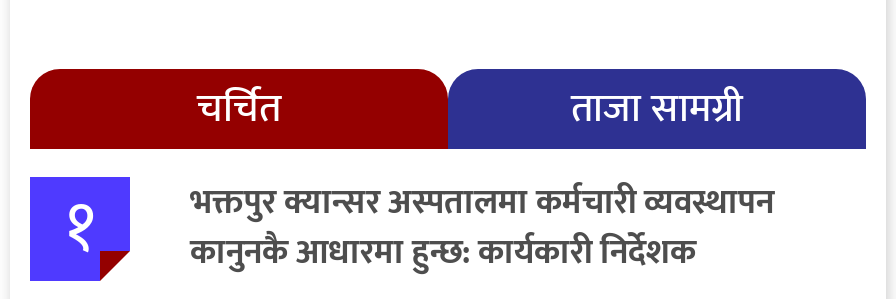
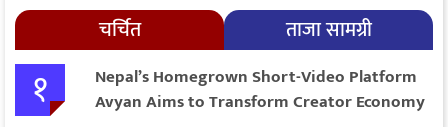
[190,175,774,281] भक्तपुर क्यान्सर अस्पतालमा कर्मचारी व्यवस्थापन | कानुनकै आधारमा हुन्छ: कार्यकारी निर्देशक -> [95,63,425,116] Nepal’s Homegrown Short-Video Platform | Avyan Aims to Transform Creator Economy

